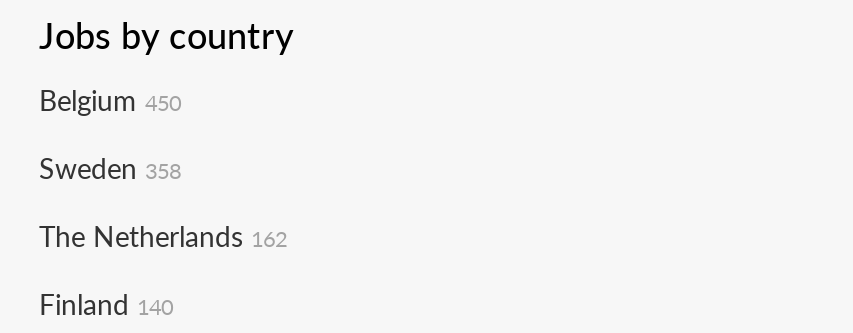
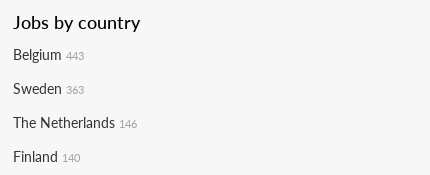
[39,79,181,119] Belgium 450 -> [13,44,84,64] Belgium 443
[39,147,181,187] Sweden 358 -> [13,78,84,98] Sweden 363
[39,215,287,255] The Netherlands 162 -> [13,112,137,132] The Netherlands 146

